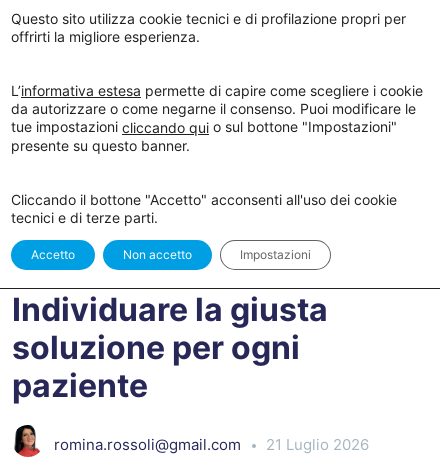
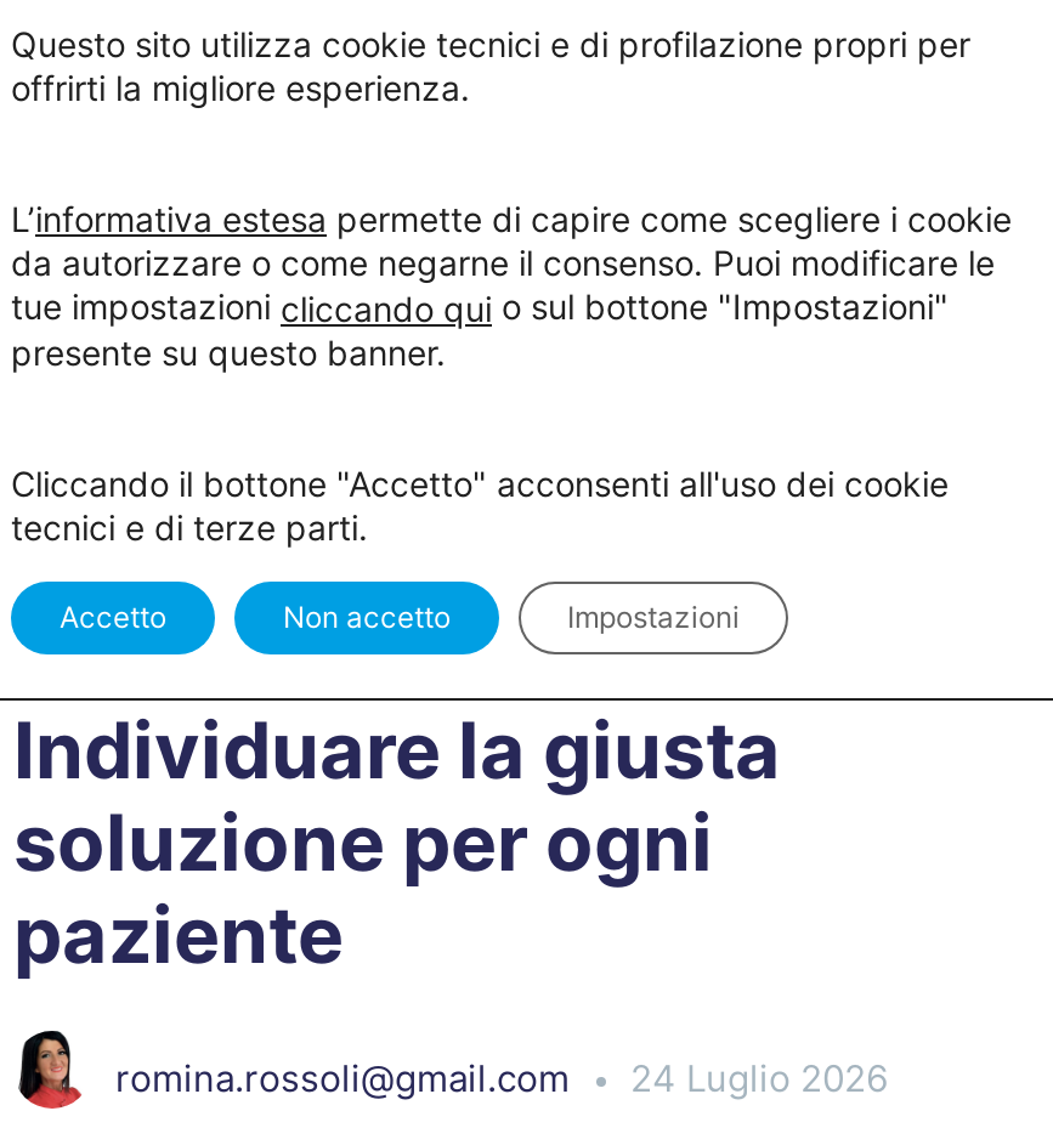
[54,434,369,453] romina.rossoli@gmail.com 21 Luglio 2026 -> [115,1054,888,1100] romina.rossoli@gmail.com 24 Luglio 2026

